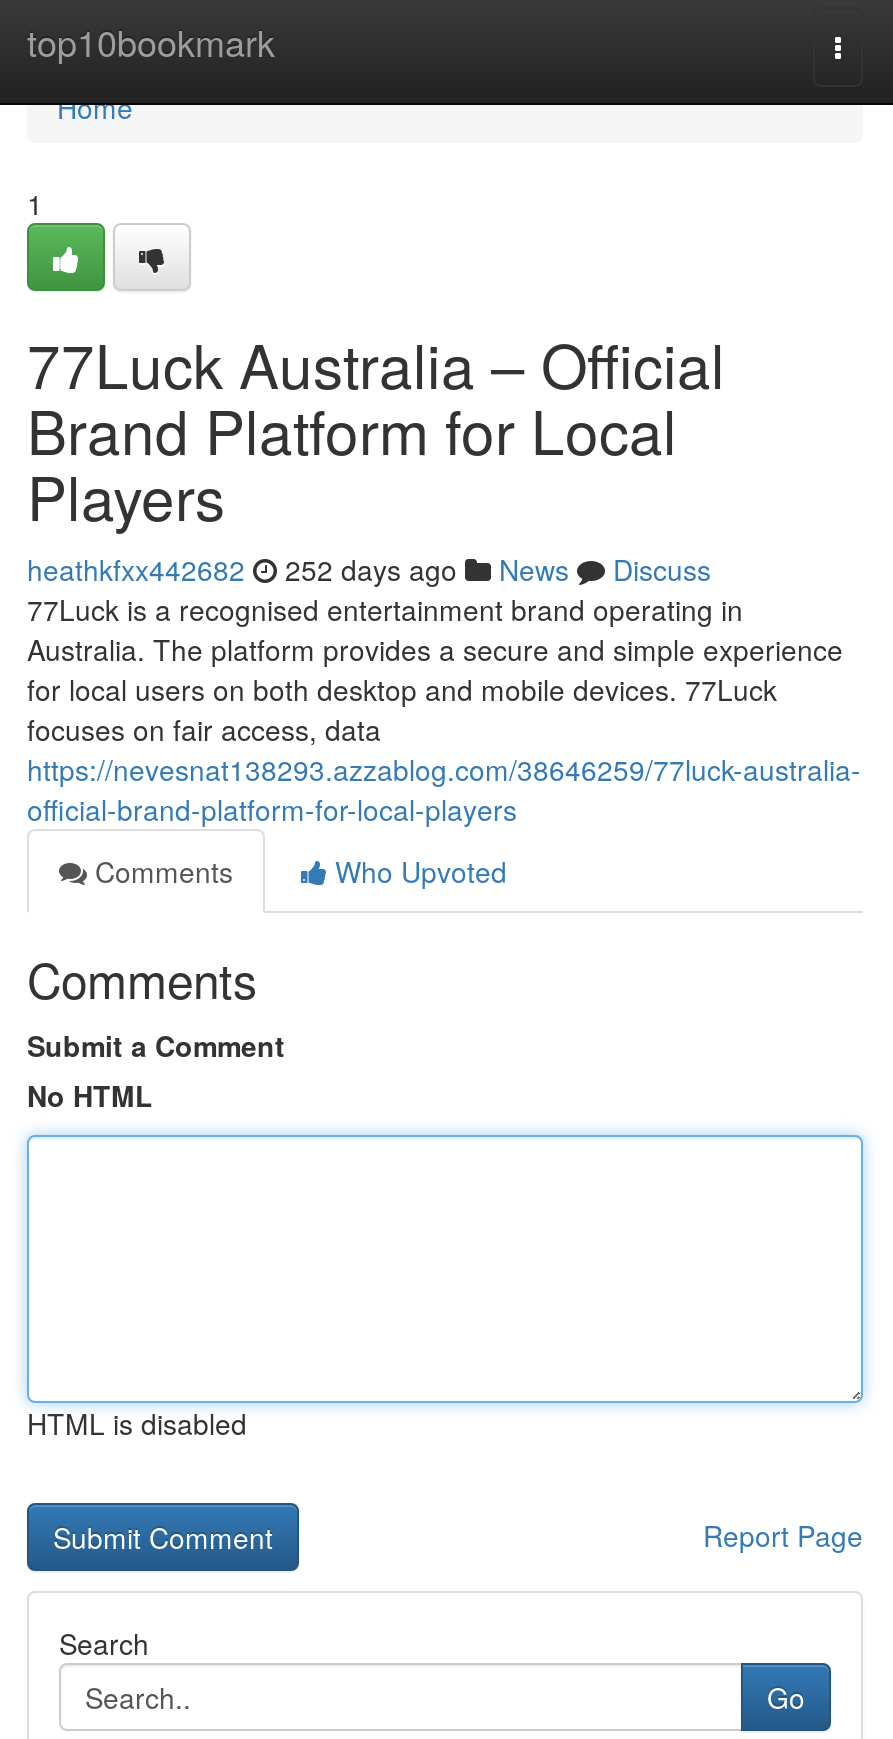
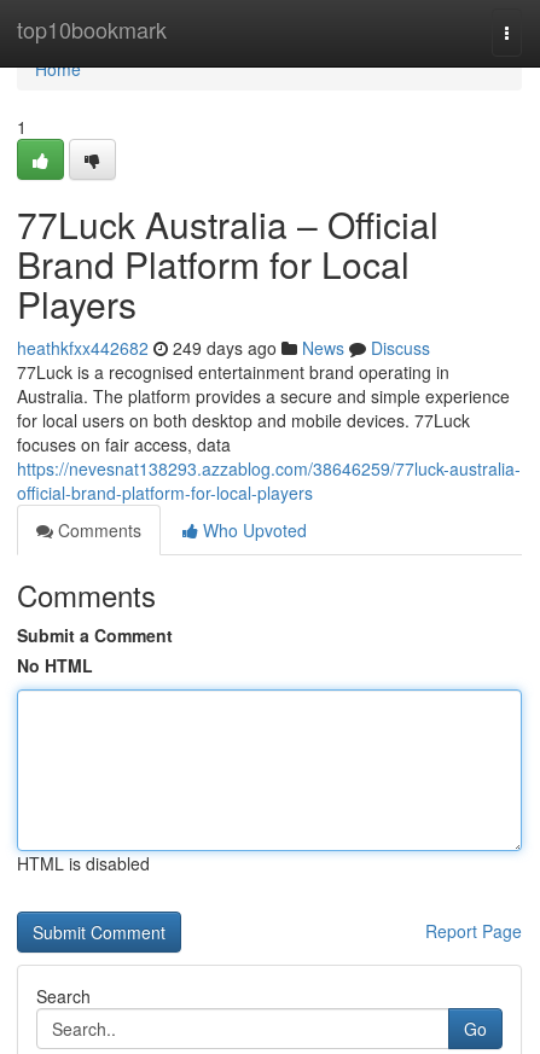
[27,549,711,589] heathkfxx442682 252 days ago News Discuss -> [17,336,430,360] heathkfxx442682 249 days ago News Discuss

